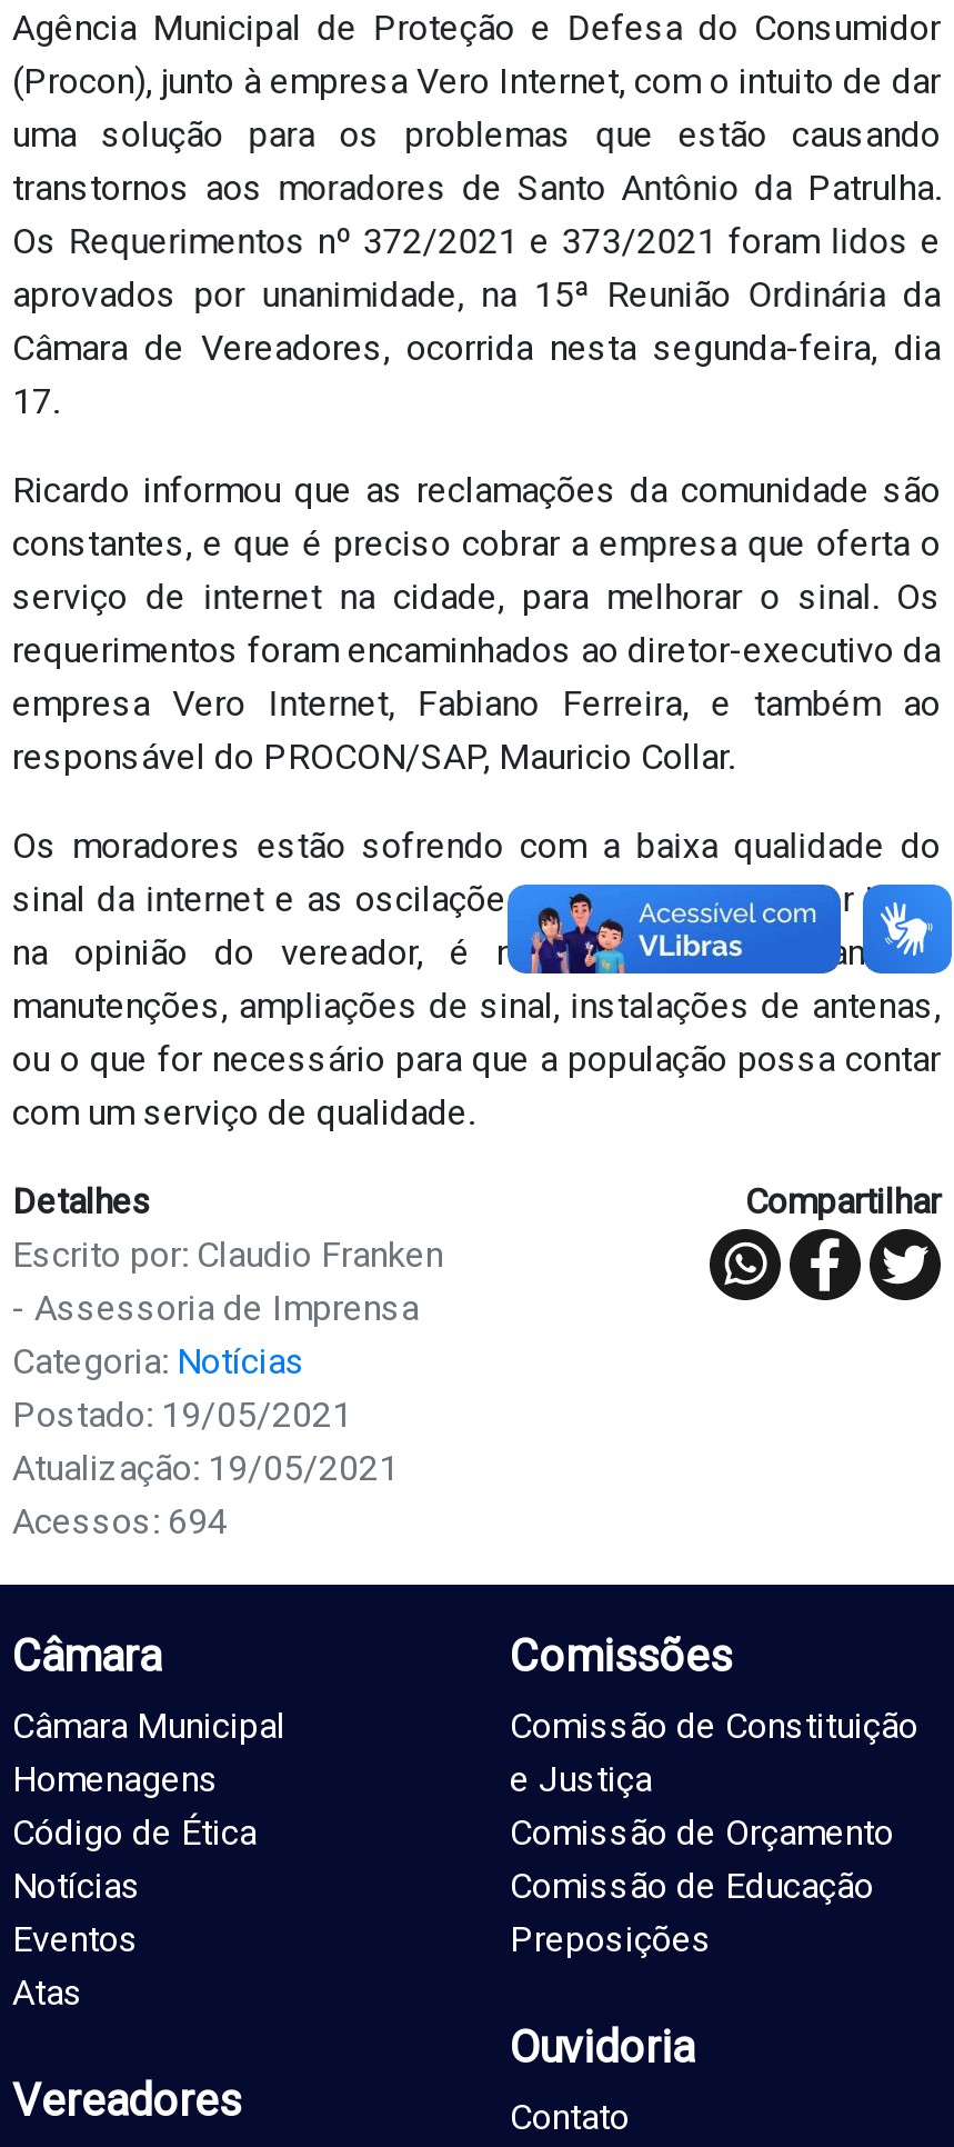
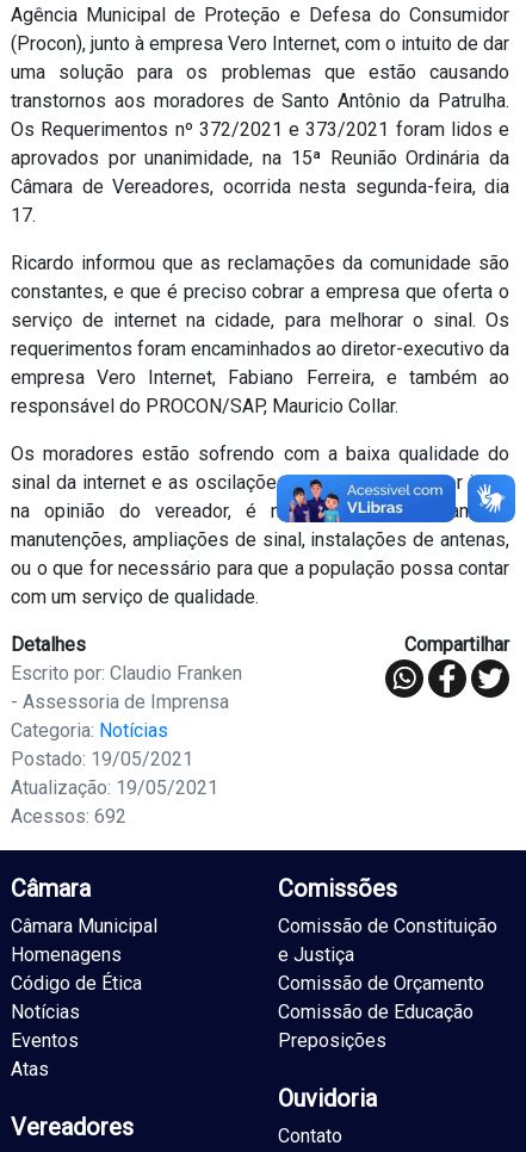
[12,1501,228,1544] Acessos: 694 -> [11,806,126,828] Acessos: 692

